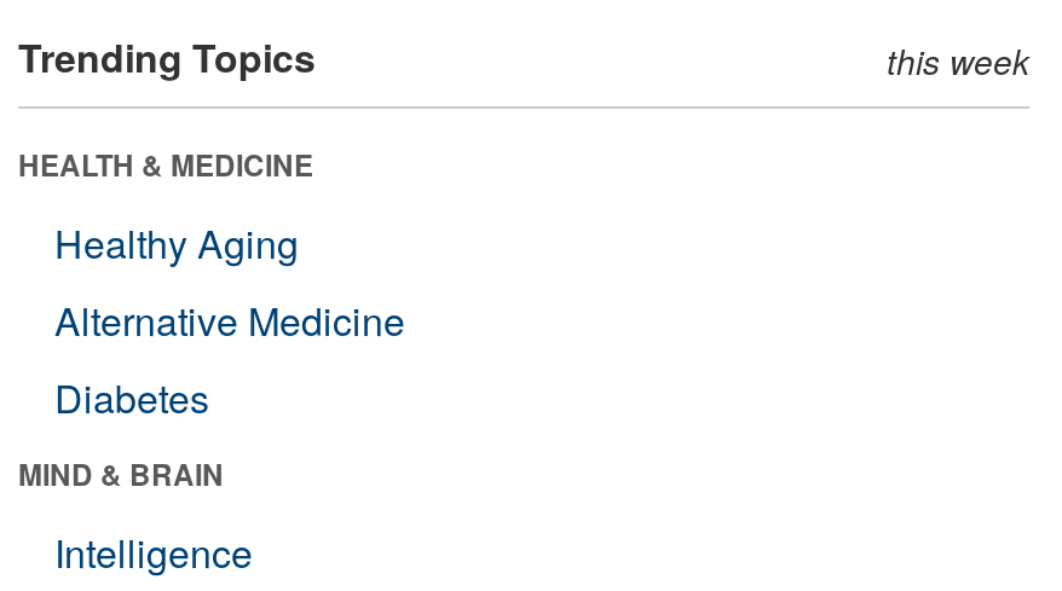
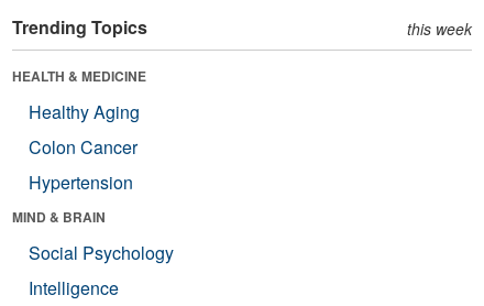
[54,292,405,425] Alternative Medicine | Diabetes -> [29,134,137,195] Colon Cancer | Hypertension
none -> [29,240,174,265] Social Psychology

